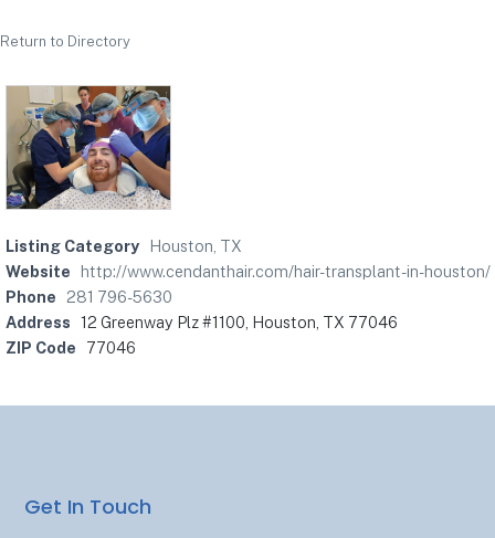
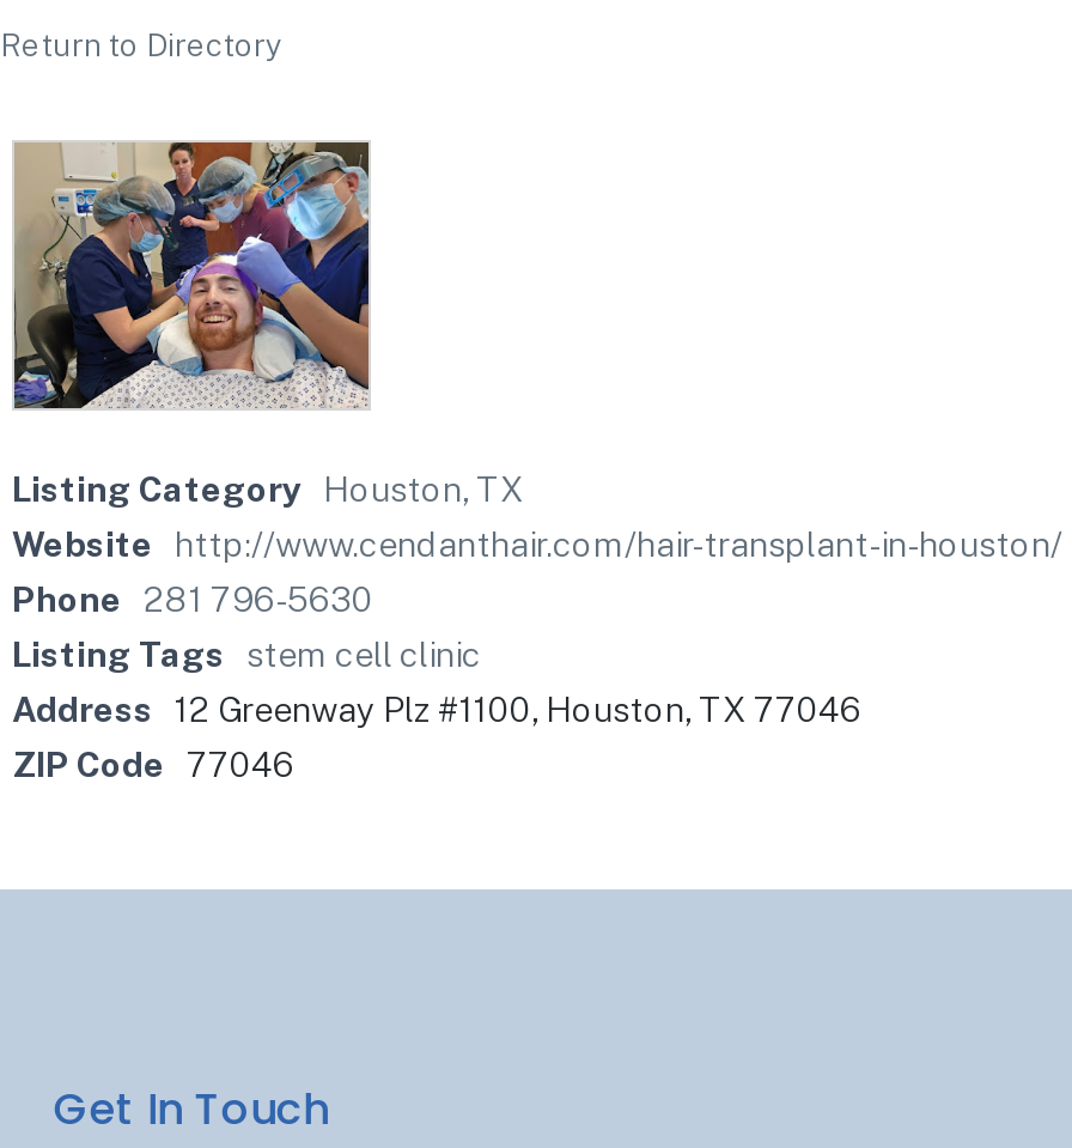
none -> [12,633,481,674] Listing Tags stem cell clinic

